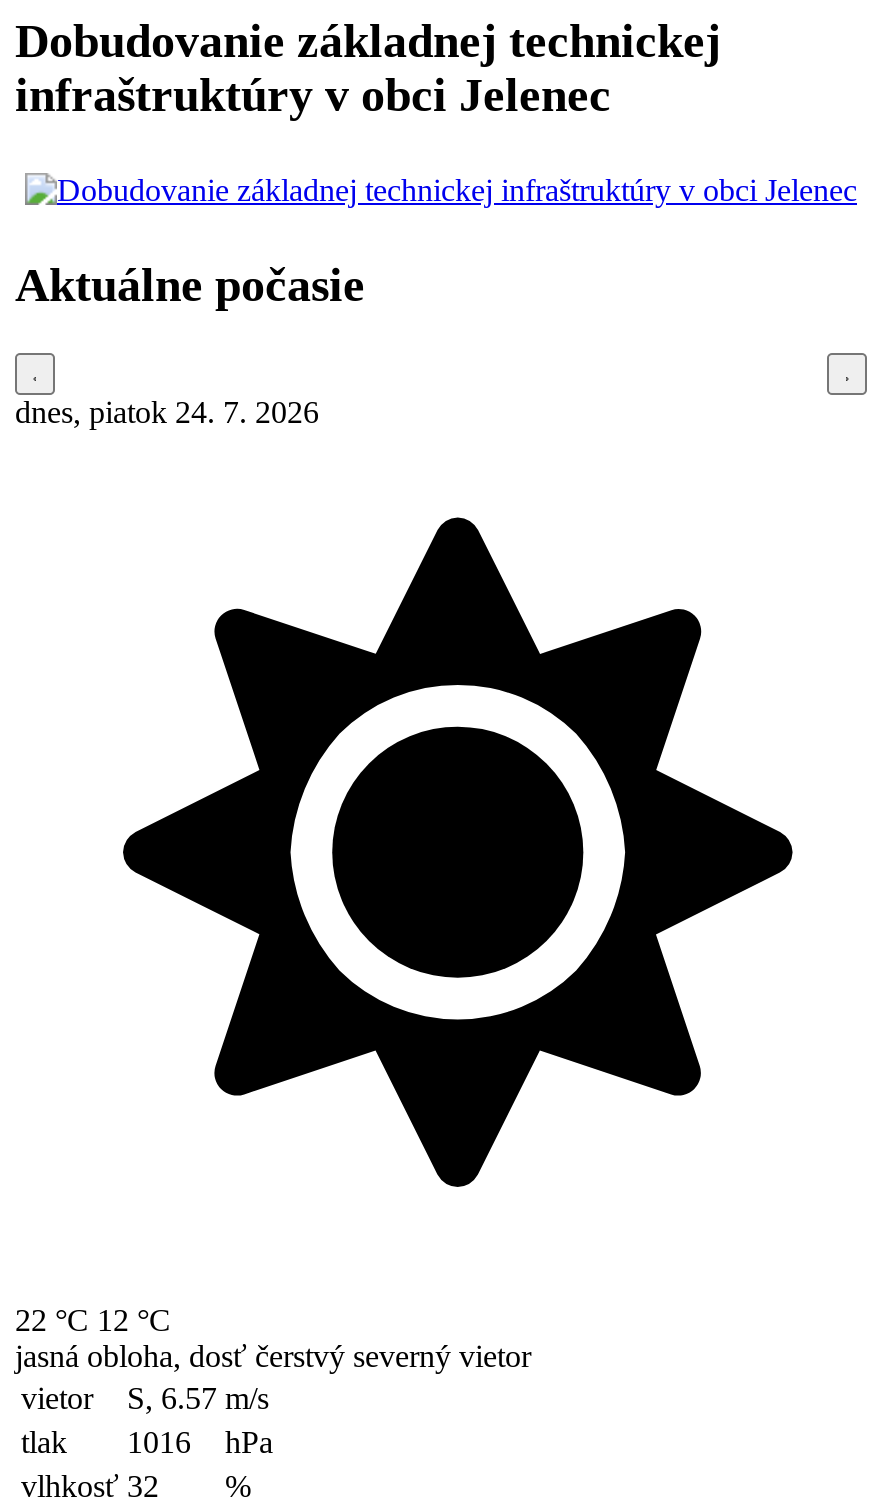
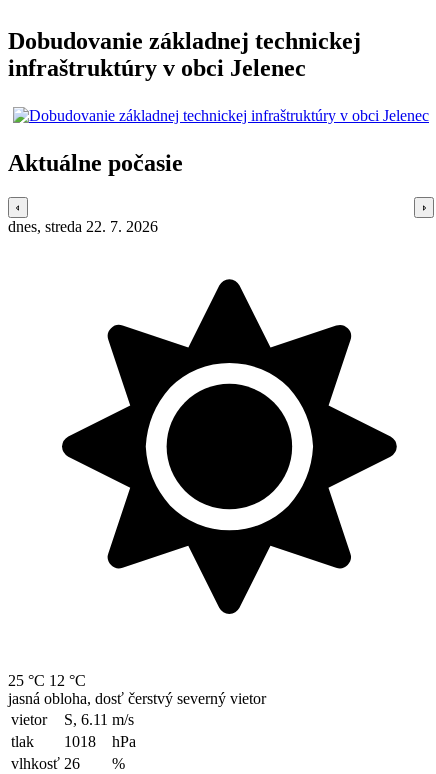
[15,394,319,428] dnes, piatok 24. 7. 2026 -> [8,218,158,235] dnes, streda 22. 7. 2026
[15,1302,171,1336] 22 °C 12 °C -> [8,672,86,689] 25 °C 12 °C
[21,1380,269,1414] vietor S, 6.57 m/s -> [11,711,134,728] vietor S, 6.11 m/s
[21,1424,273,1458] tlak 1016 hPa -> [11,733,136,750] tlak 1018 hPa
[21,1468,159,1502] vlhkosť 32 -> [11,755,80,772] vlhkosť 26

